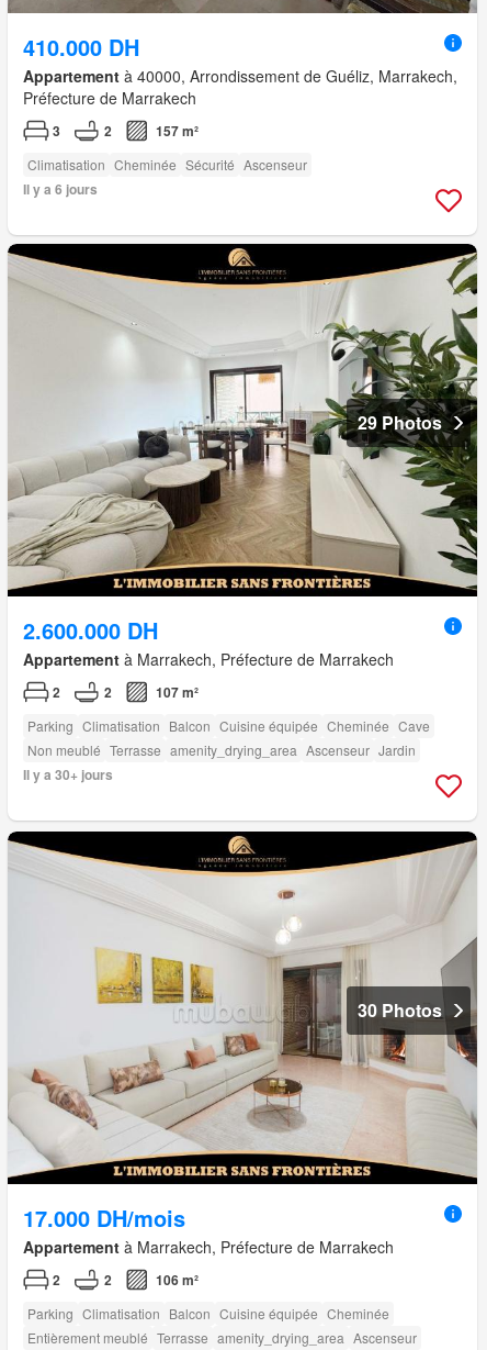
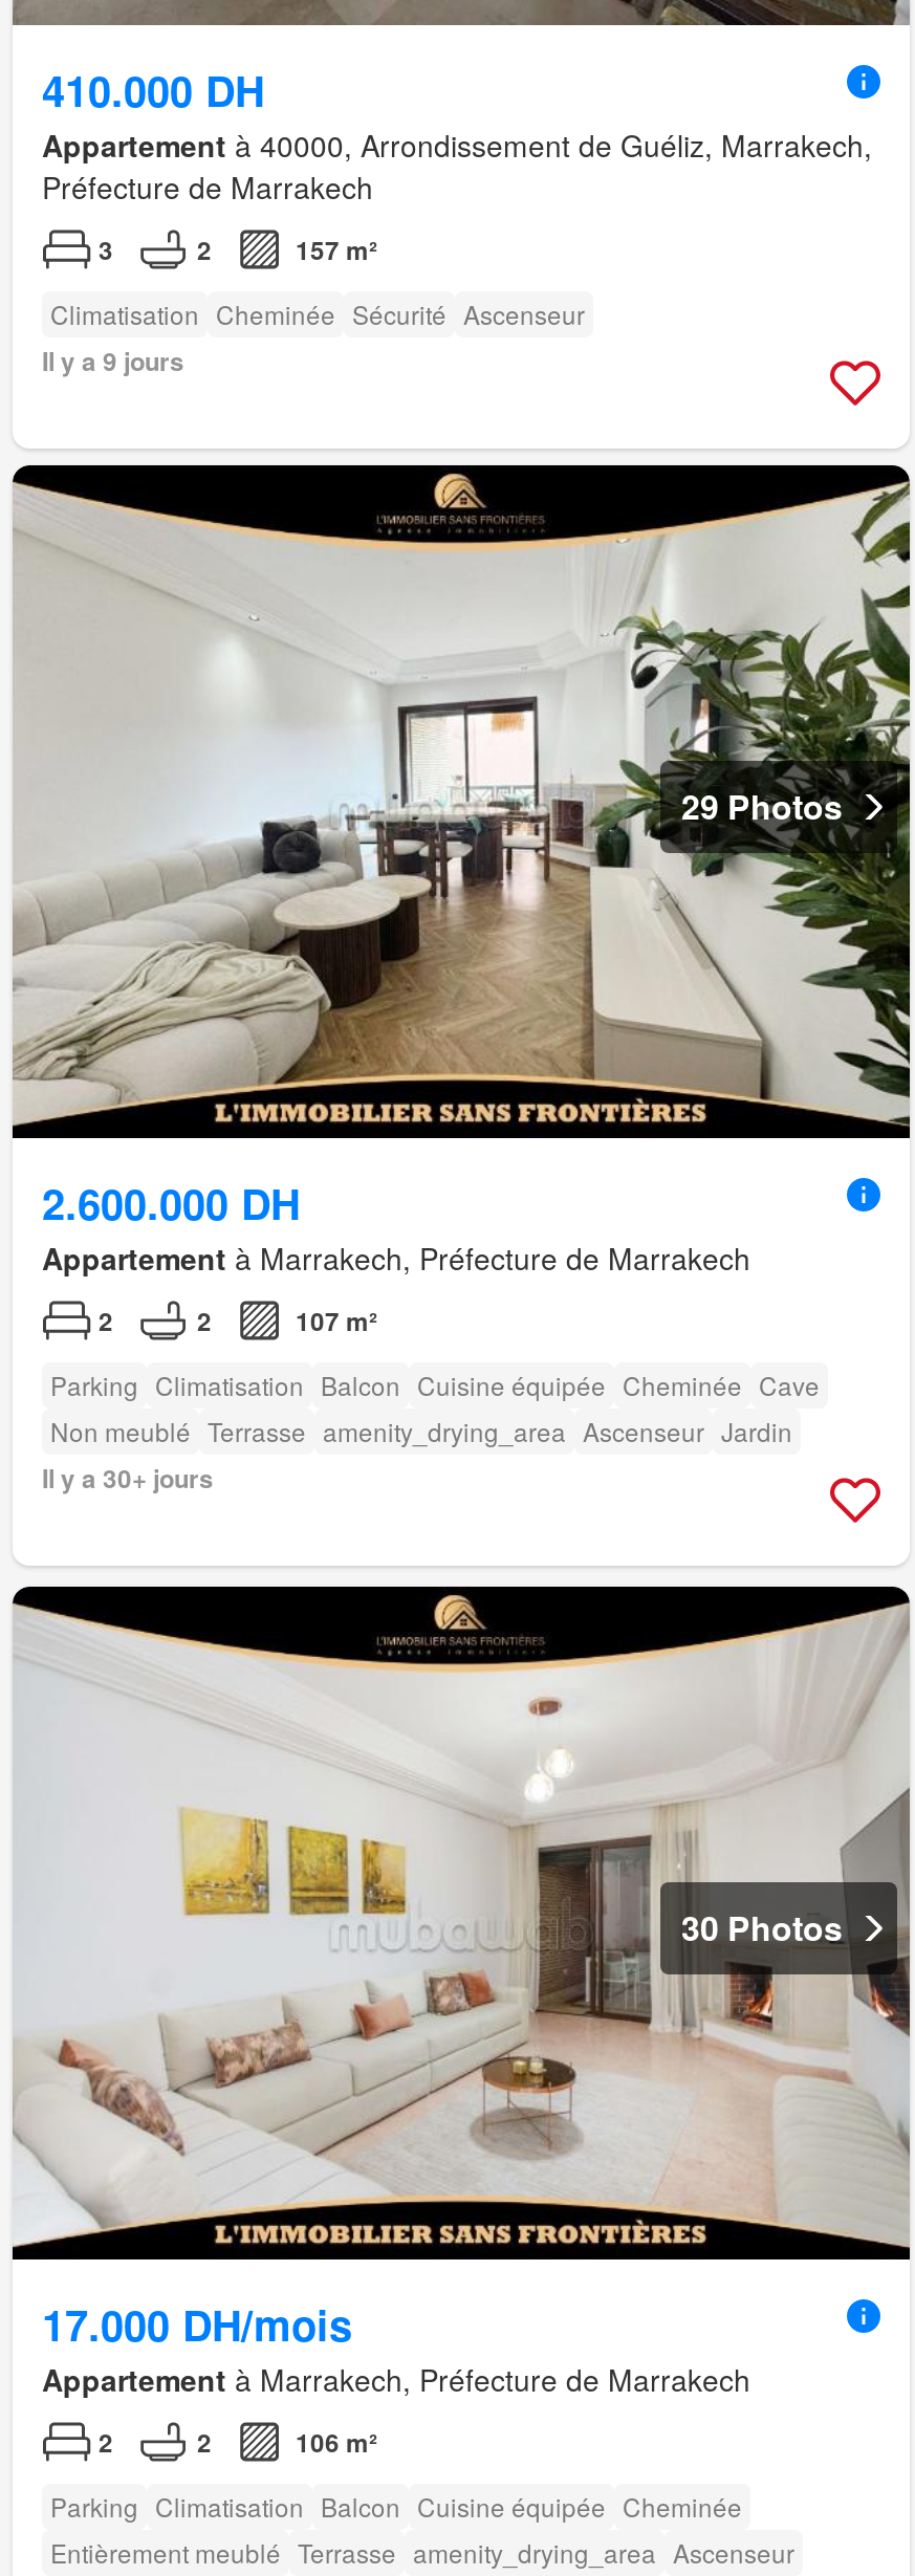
[23,179,98,199] Il y a 6 jours -> [42,342,184,380] Il y a 9 jours

